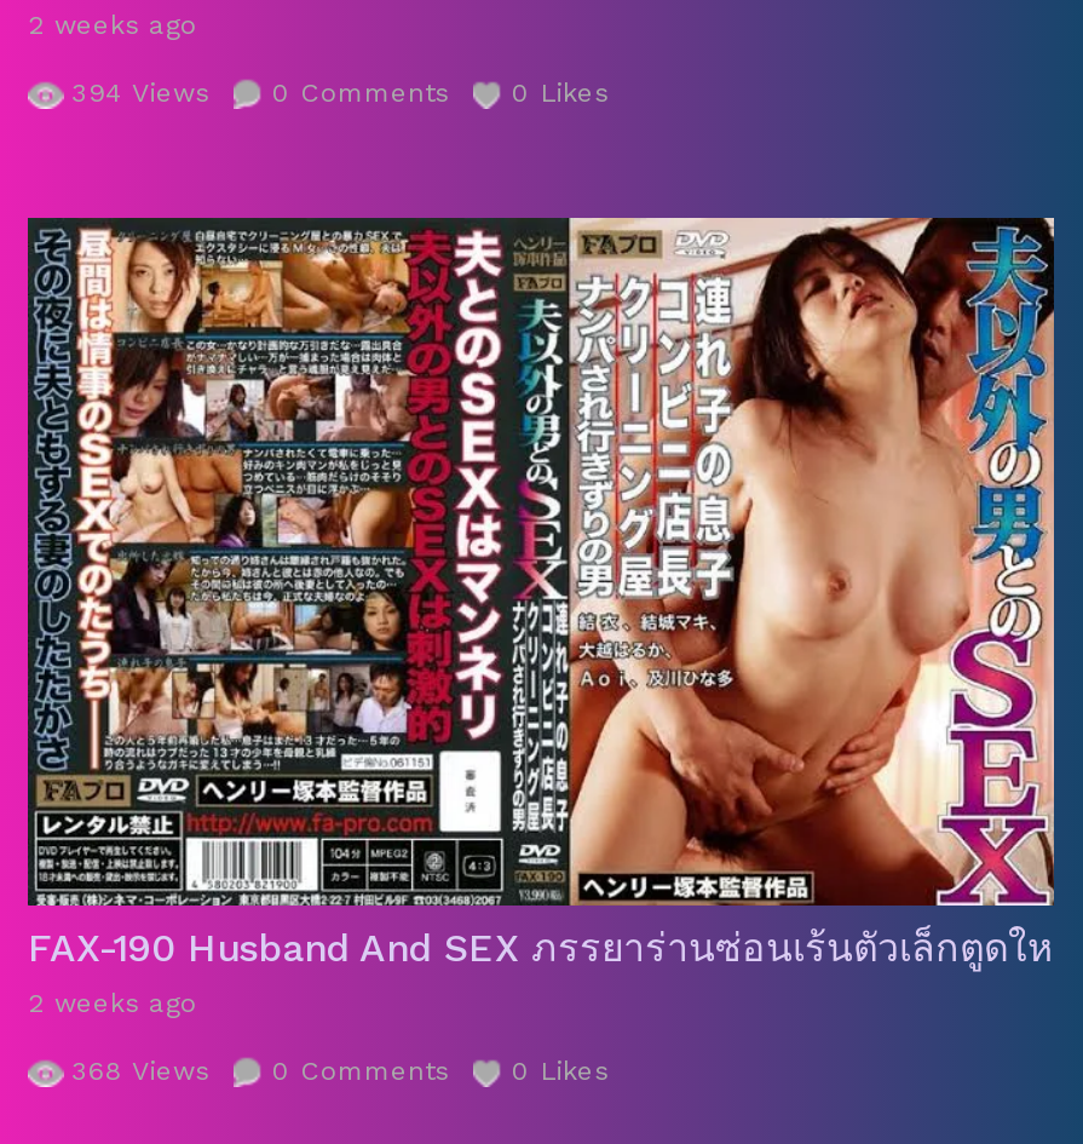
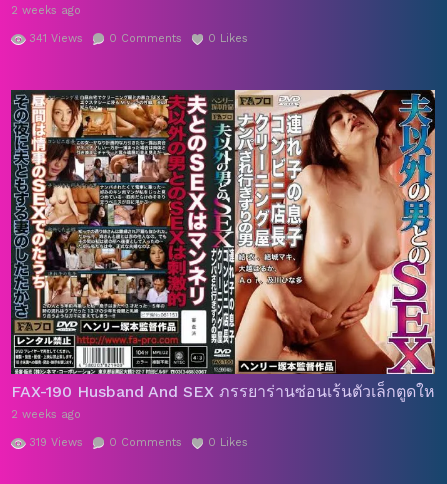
[71,77,609,109] 394 Views 0 Comments 0 Likes -> [29,32,248,45] 341 Views 0 Comments 0 Likes
[71,1055,609,1086] 368 Views 0 Comments 0 Likes -> [29,436,248,449] 319 Views 0 Comments 0 Likes

